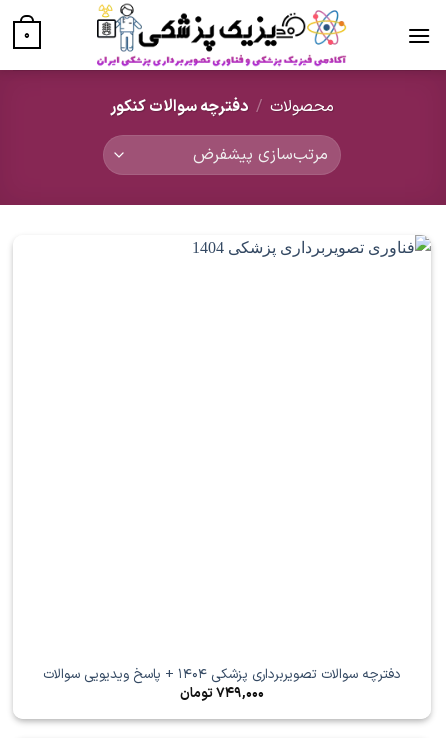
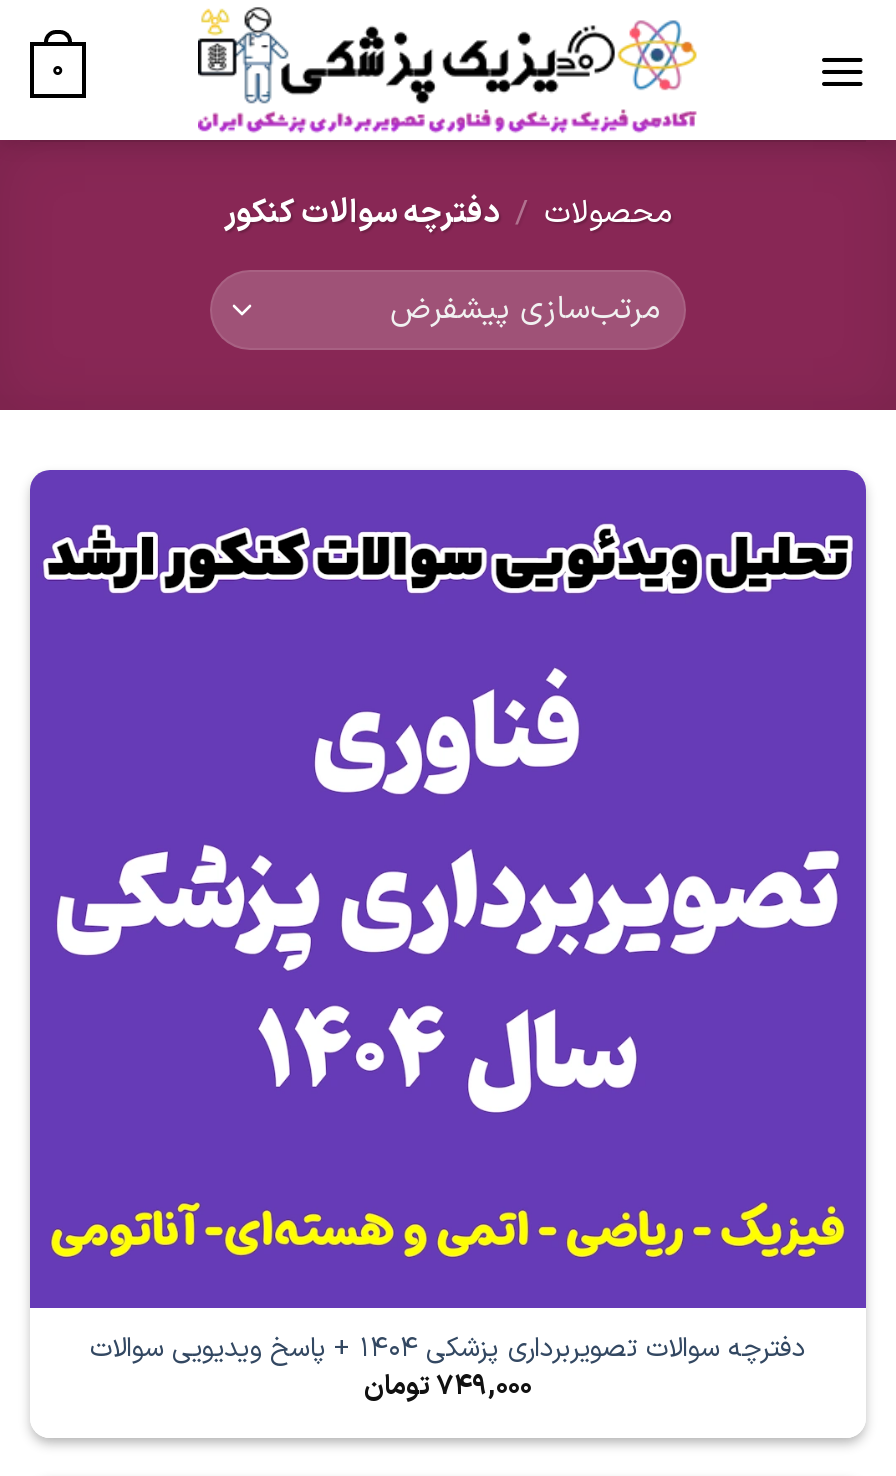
none -> [28,468,868,1310] [image]

